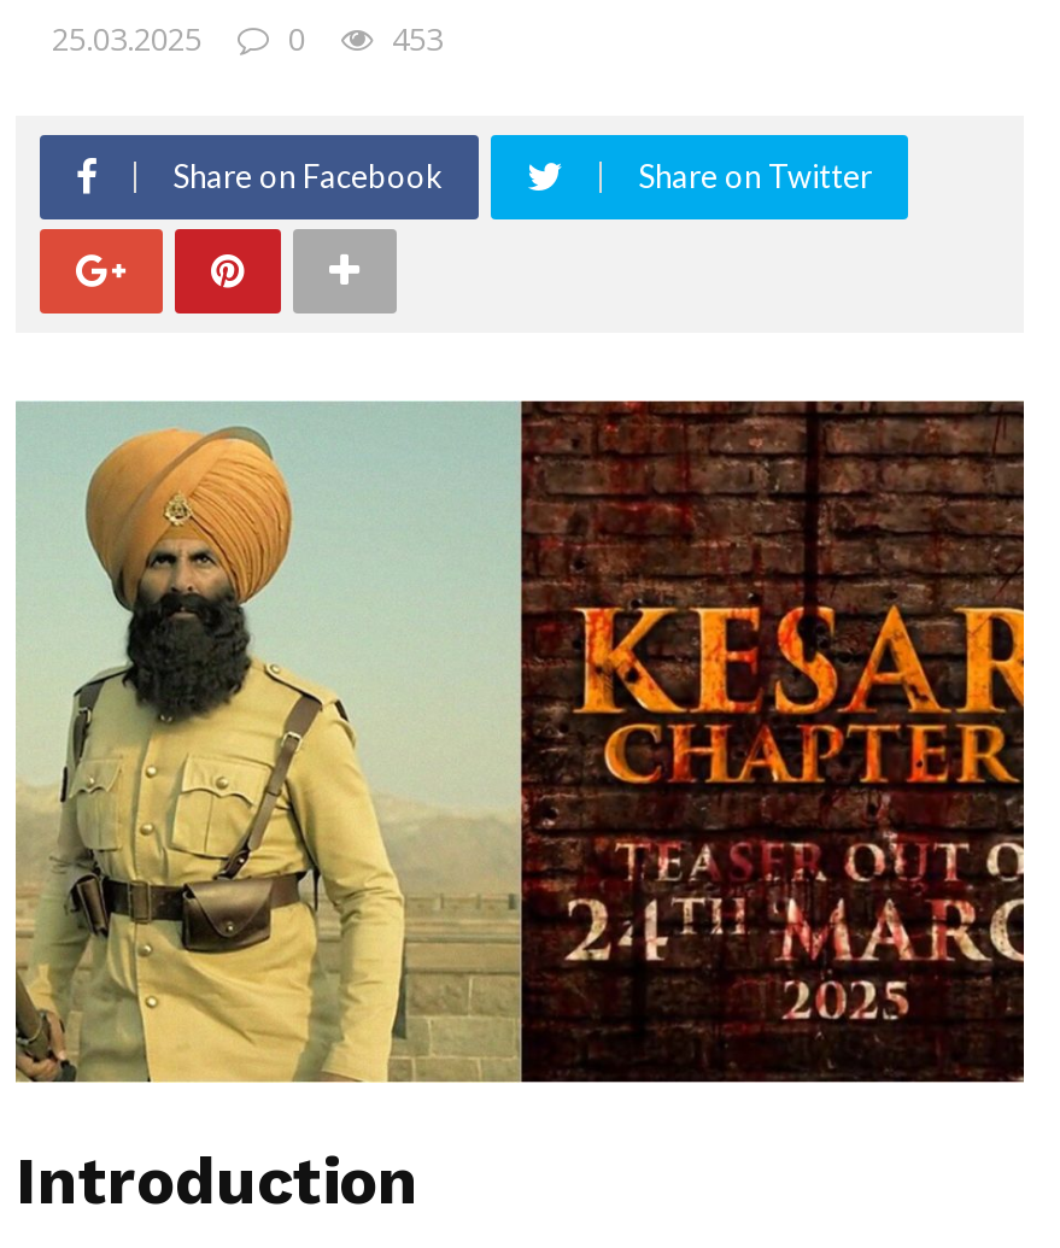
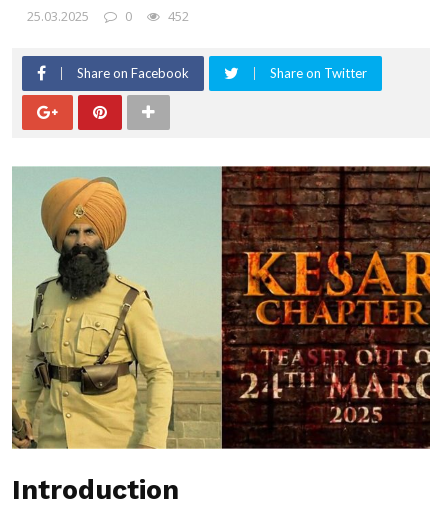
[52,17,443,60] 25.03.2025 0 453 -> [27,7,189,25] 25.03.2025 0 452

